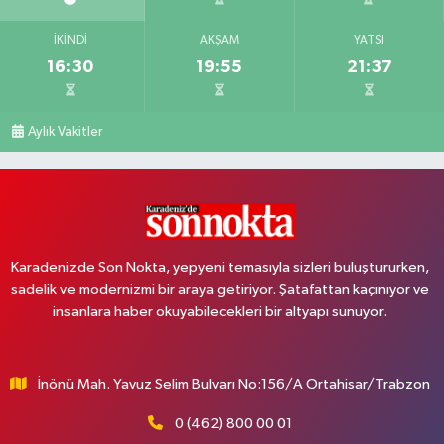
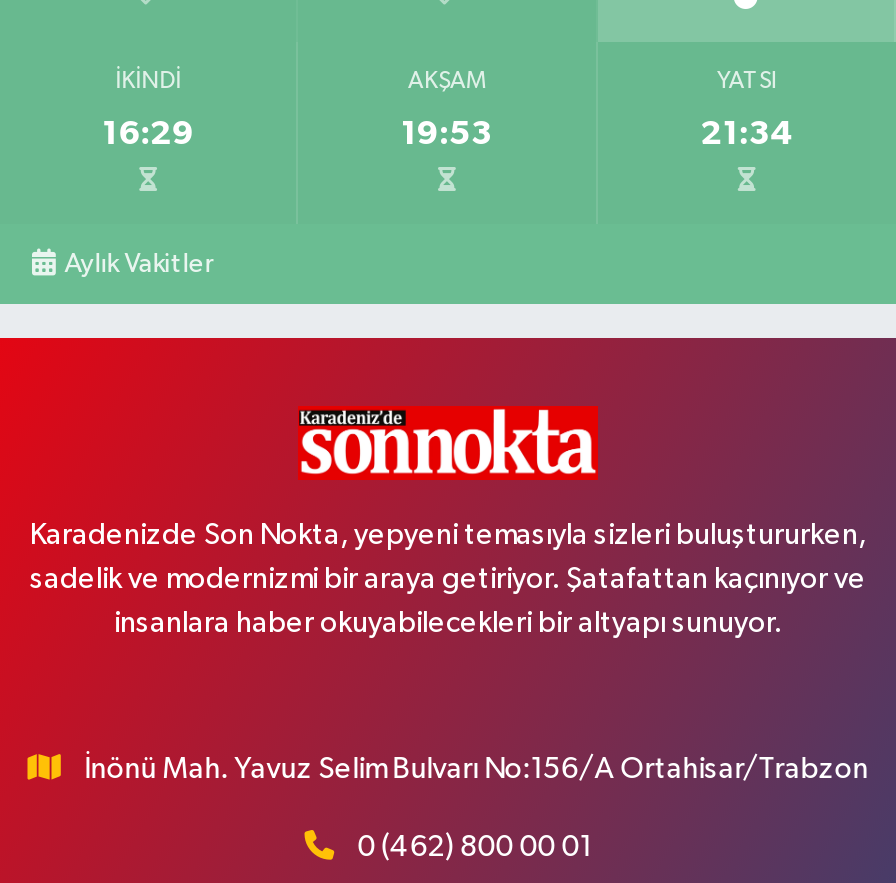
[47,58,93,75] 16:30 -> [102,116,194,150] 16:29
[196,58,242,75] 19:55 -> [401,116,493,150] 19:53
[347,58,392,75] 21:37 -> [701,116,793,150] 21:34

